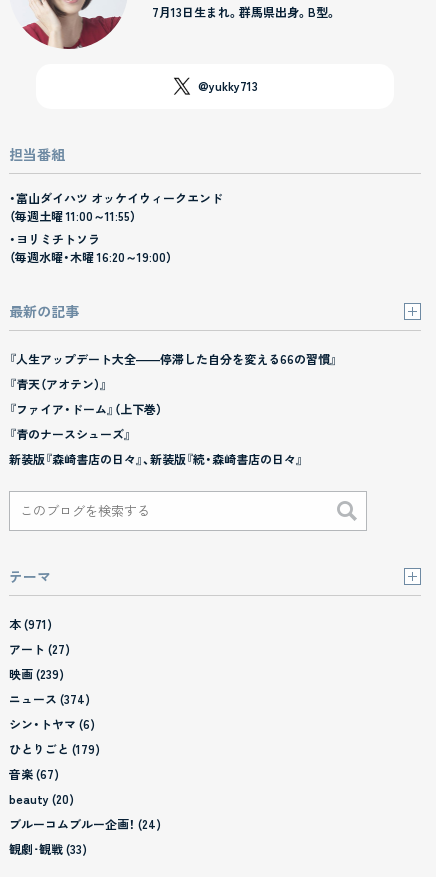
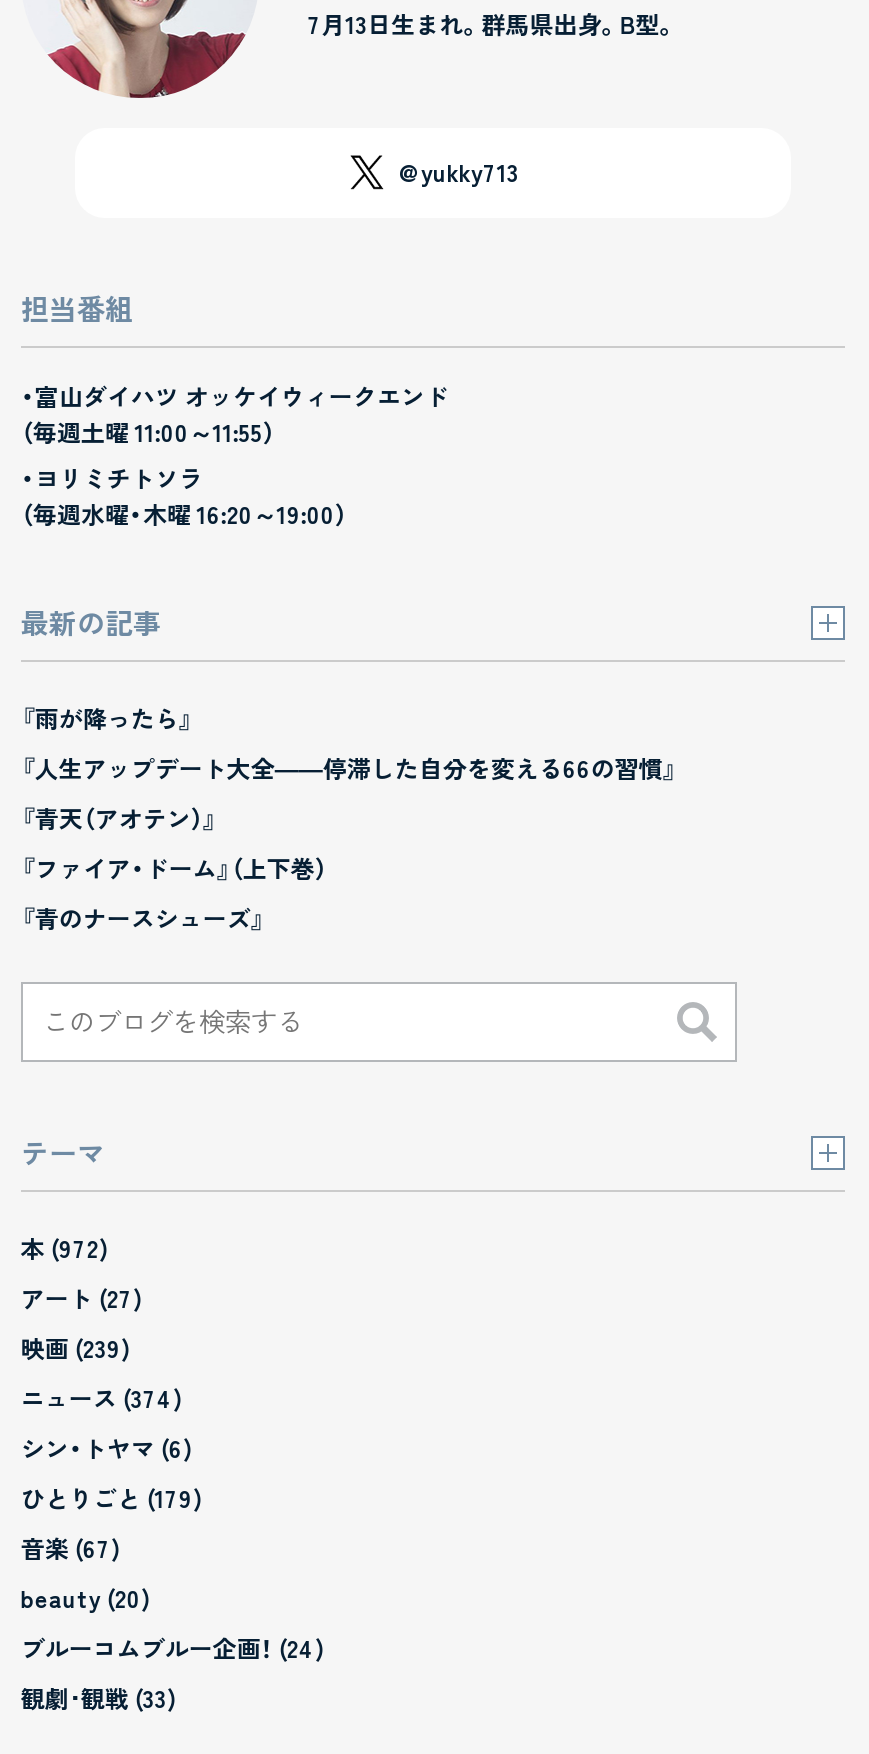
none -> [21,699,193,733] 『雨が降ったら』
moved [9,350,337,442] -> [21,749,677,933]: 『人生アップデート大全――停滞した自分を変える66の習慣』 | 『青天（アオテン）』 | 『ファイア・ドーム』（上下巻） | 『青のナースシューズ』
[9,450,303,467] 新装版『森崎書店の日々』、新装版『続・森崎書店の日々』 -> none
[9,615,52,632] 本 (971) -> [21,1229,109,1263] 本 (972)

